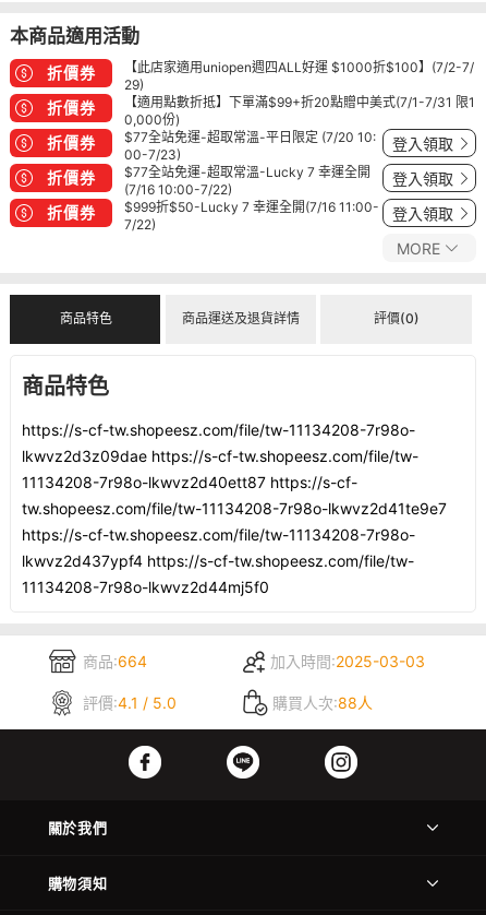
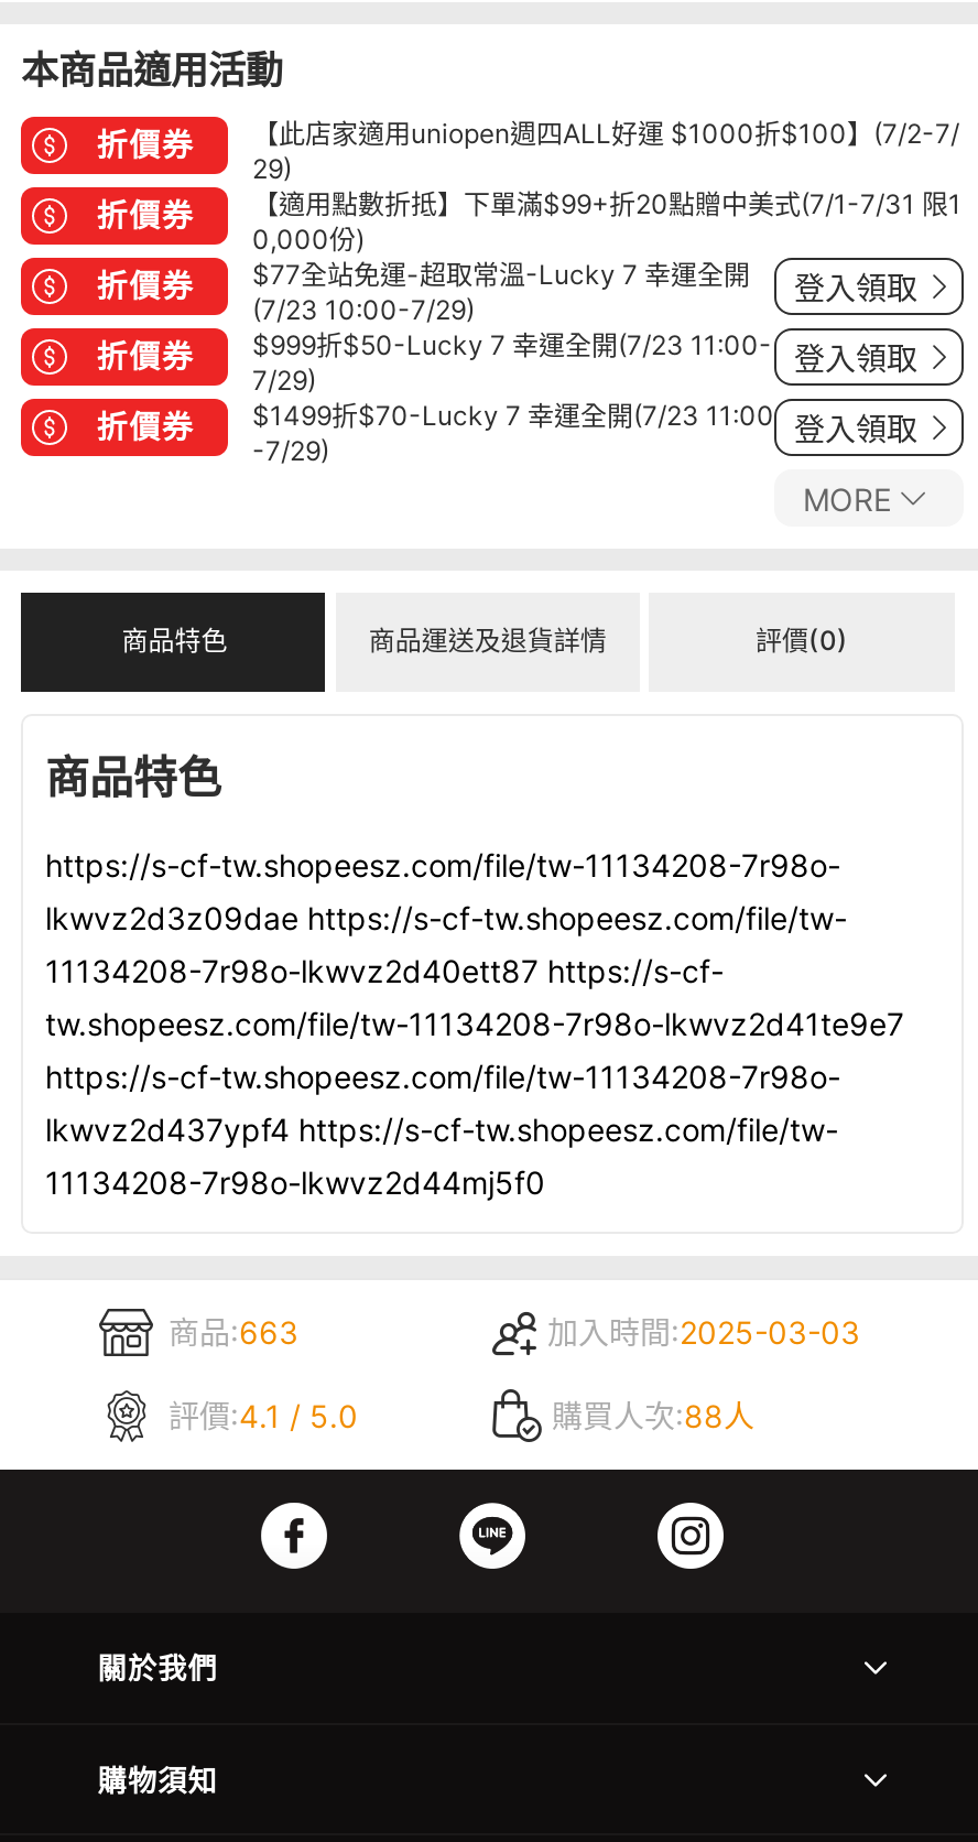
[124,128,376,162] $77全站免運-超取常溫-平日限定 (7/20 10: | 00-7/23) -> [252,292,475,325] (7/23 10:00-7/29)
moved [124,163,370,180] -> [252,257,750,290]: $77全站免運-超取常溫-Lucky 7 幸運全開
[124,181,232,197] (7/16 10:00-7/22) -> [252,327,772,396] $999折$50-Lucky 7 幸運全開(7/23 11:00- | 7/29)
[124,198,379,215] $999折$50-Lucky 7 幸運全開(7/16 11:00- -> [252,398,774,431] $1499折$70-Lucky 7 幸運全開(7/23 11:00
[124,216,156,232] 7/22) -> [252,433,329,466] -7/29)
[83,651,147,670] 商品:664 -> [169,1312,298,1350] 商品:663

